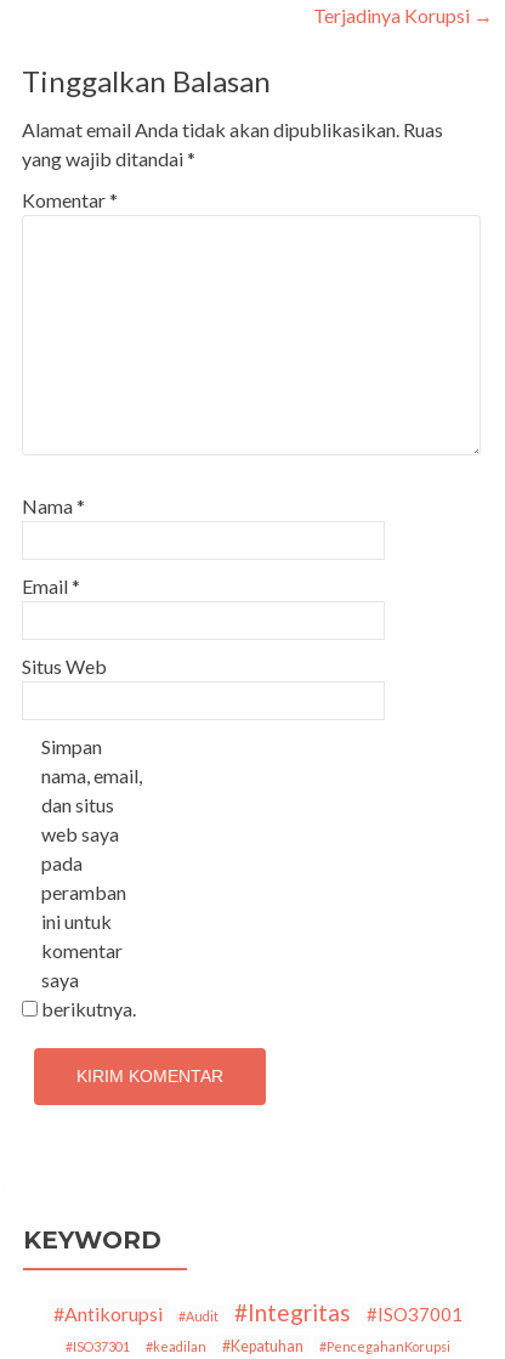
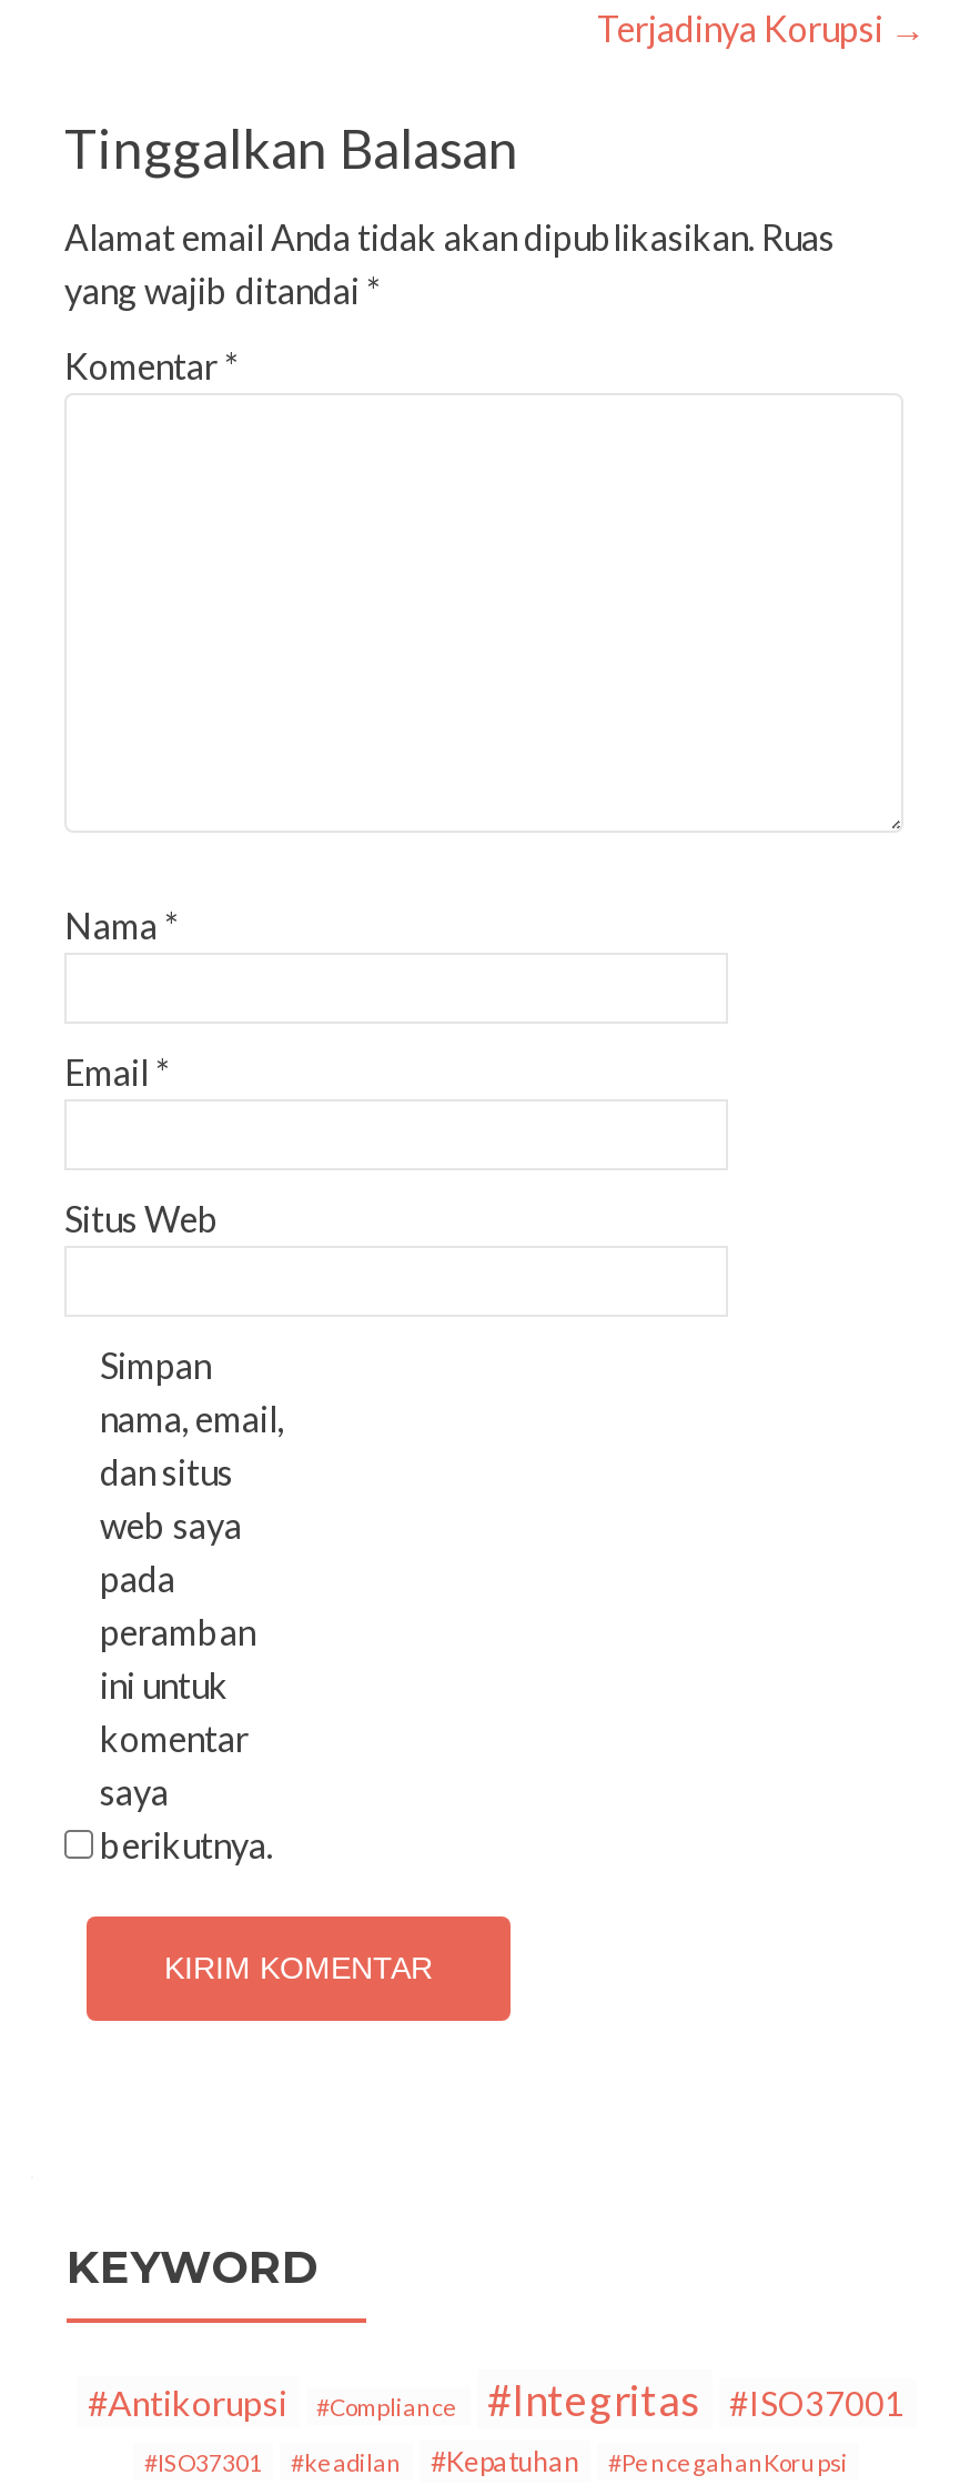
[178,1308,219,1324] #Audit -> [316,2392,458,2421] #Compliance

